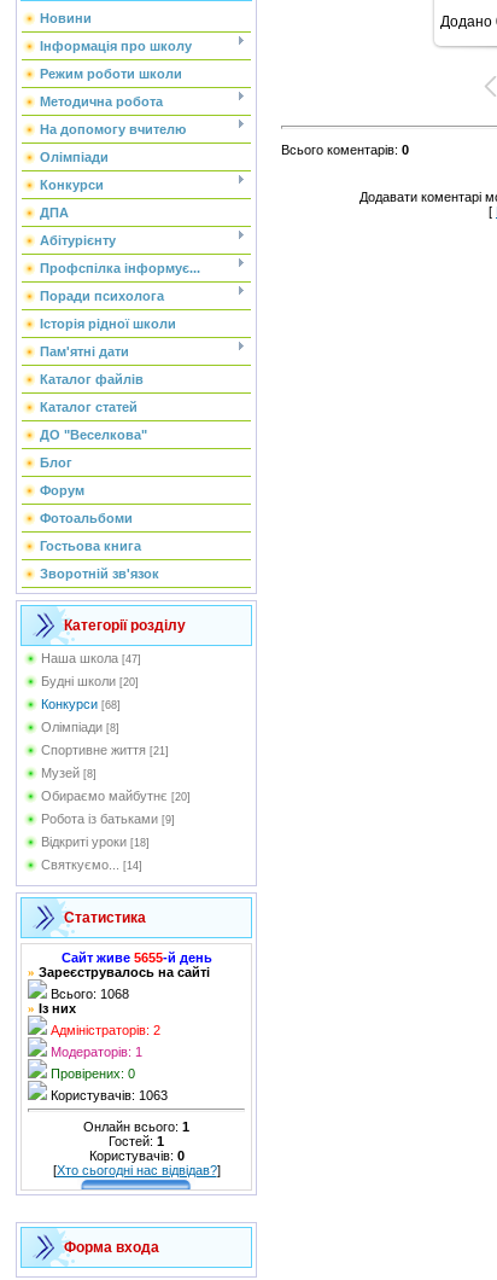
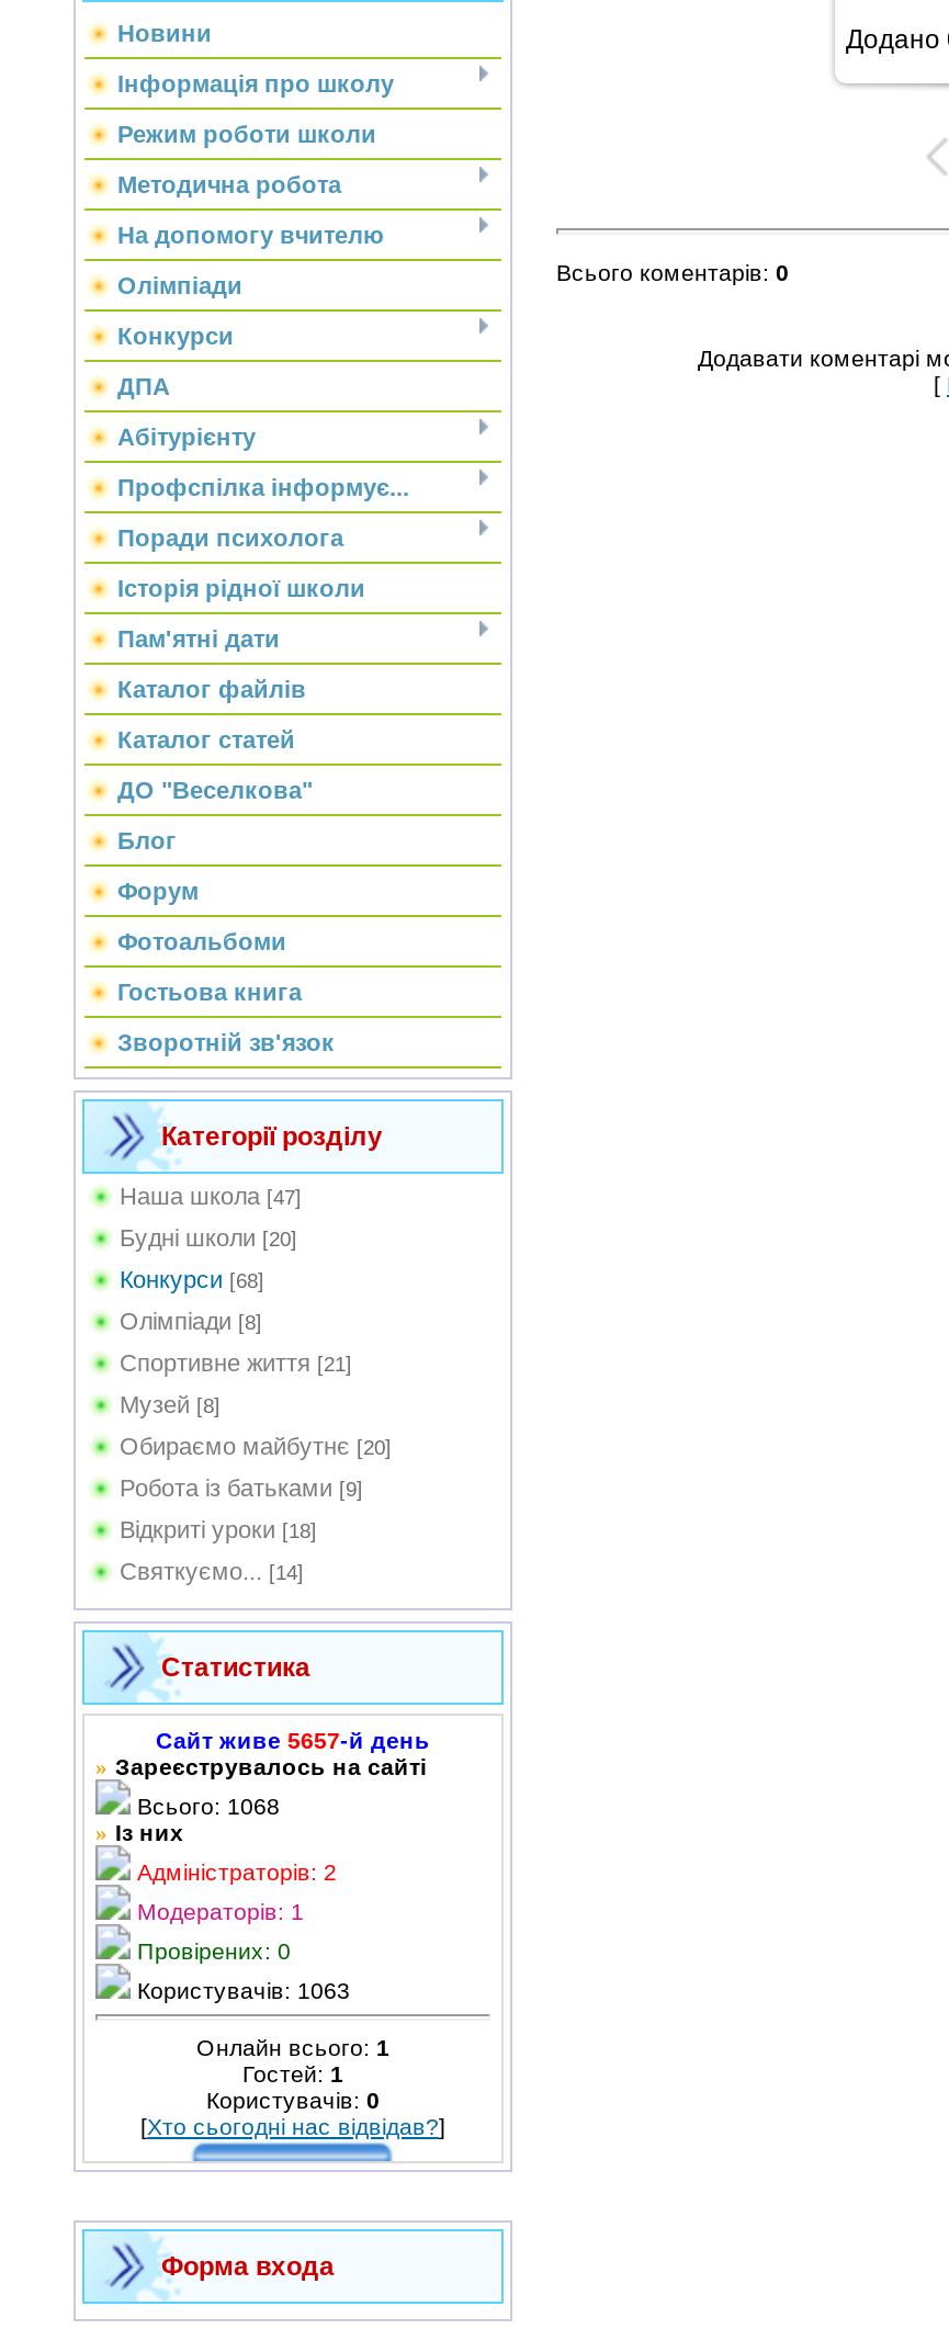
[61,950,212,965] Сайт живе 5655-й день -> [156,1727,430,1753] Сайт живе 5657-й день

